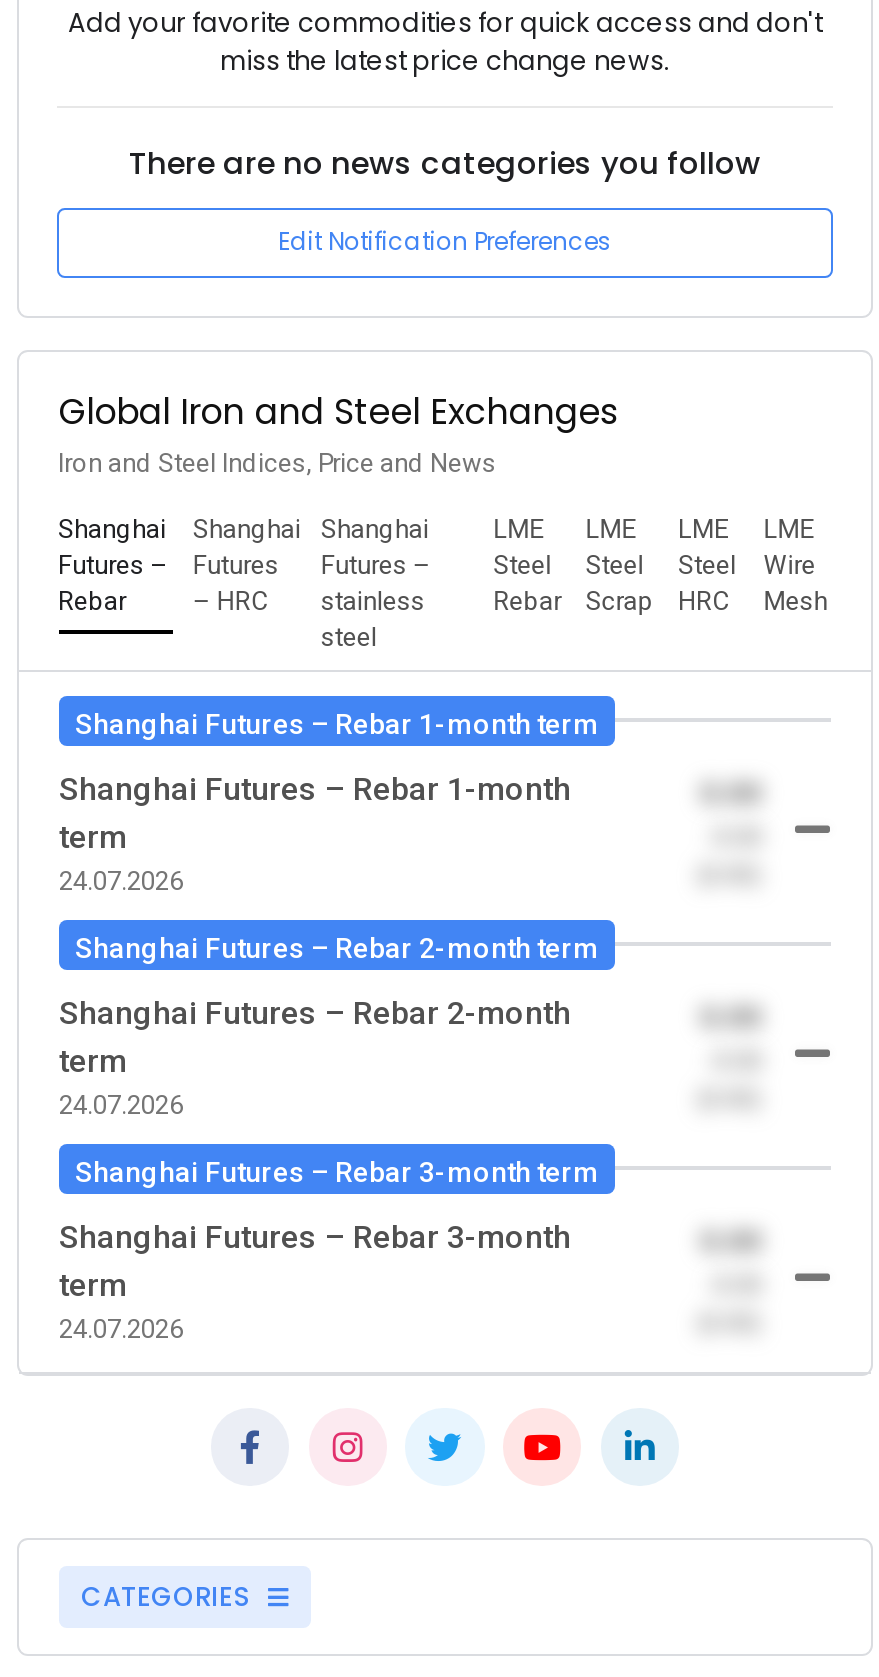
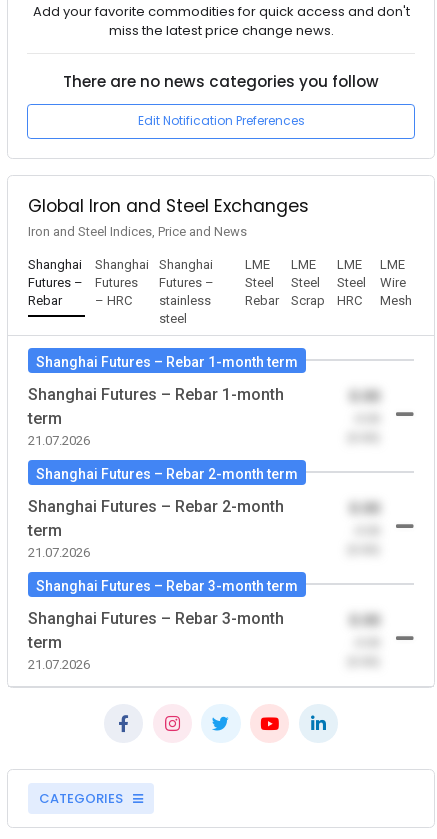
[59,866,183,896] 24.07.2026 -> [28,433,90,448] 21.07.2026
[59,1090,183,1120] 24.07.2026 -> [28,545,90,560] 21.07.2026
[59,1314,183,1344] 24.07.2026 -> [28,657,90,672] 21.07.2026

